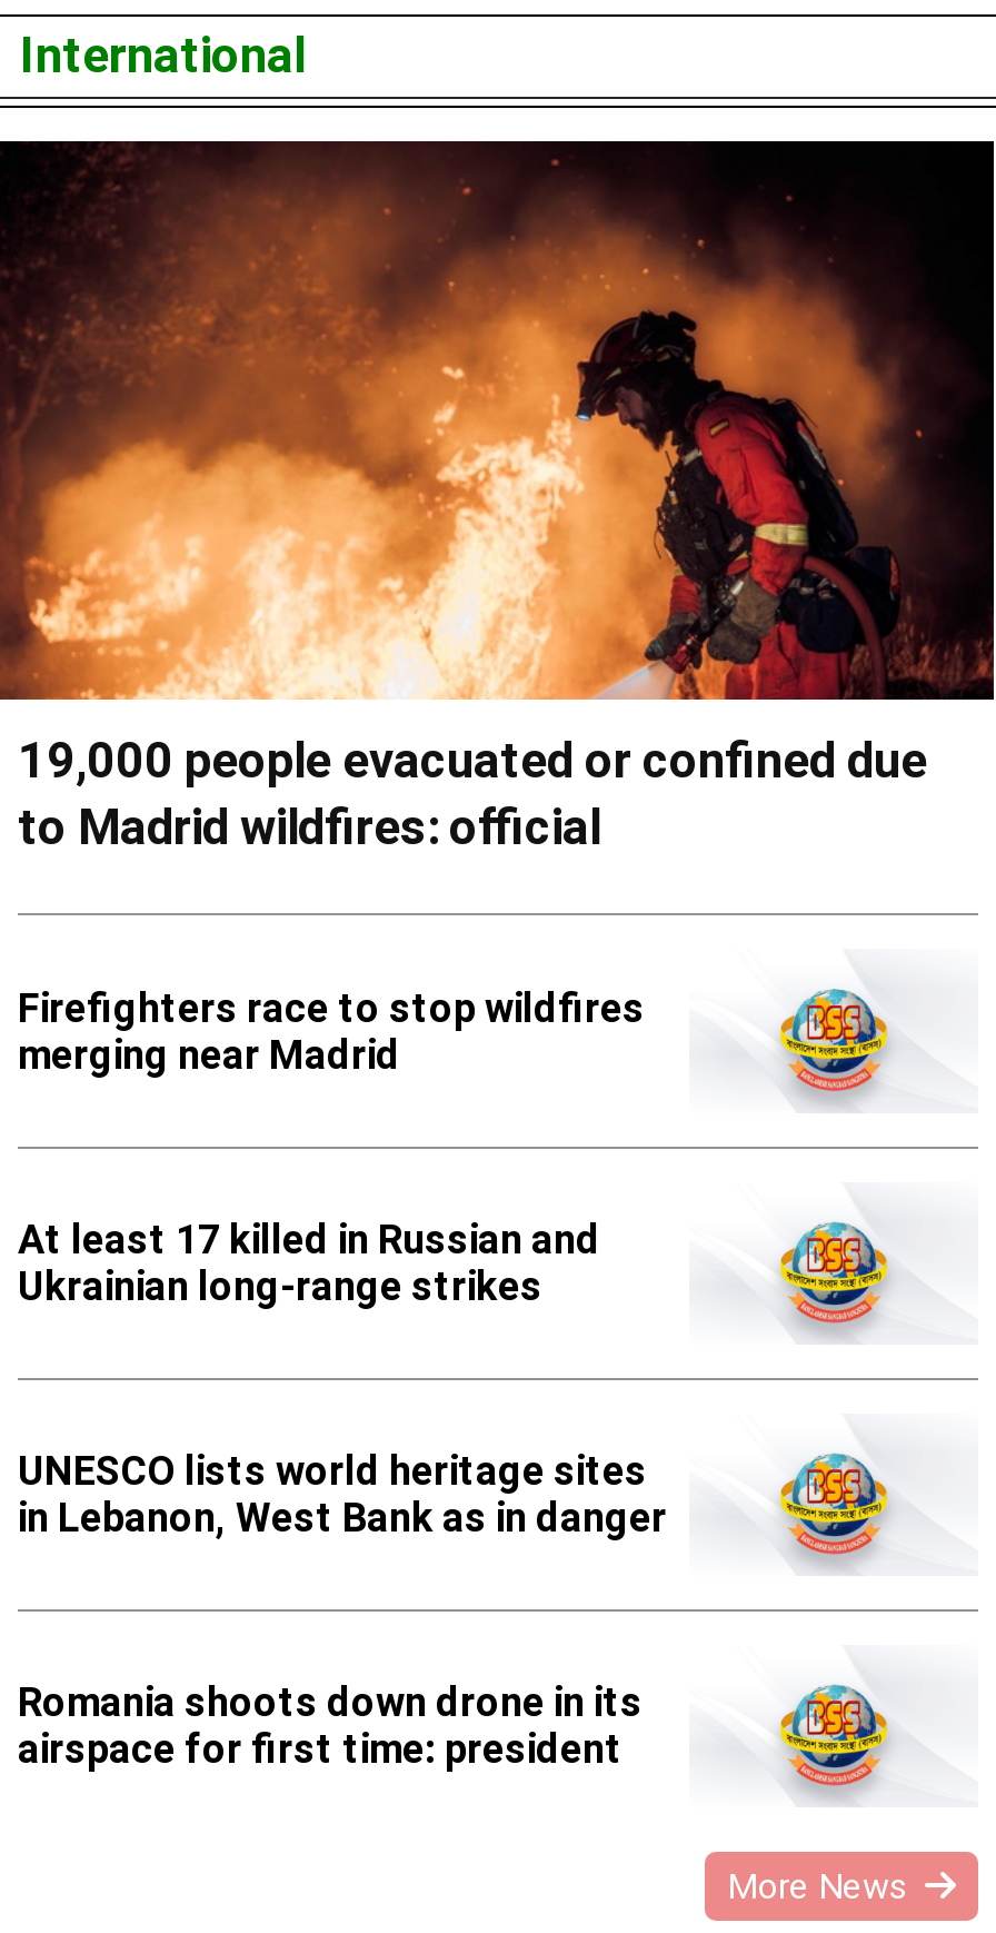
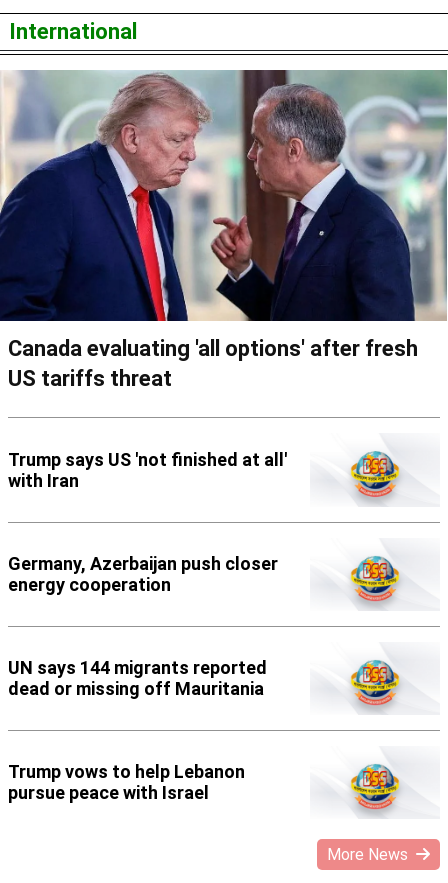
[7,139,989,856] [image] | 19,000 people evacuated or confined due | to Madrid wildfires: official -> [3,70,445,391] [image] | Canada evaluating 'all options' after fresh | US tariffs threat
[18,984,645,1078] Firefighters race to stop wildfires | merging near Madrid -> [8,449,287,491] Trump says US 'not finished at all' | with Iran
[18,1216,600,1309] At least 17 killed in Russian and | Ukrainian long-range strikes -> [8,553,278,595] Germany, Azerbaijan push closer | energy cooperation
[18,1448,667,1541] UNESCO lists world heritage sites | in Lebanon, West Bank as in danger -> [8,657,267,699] UN says 144 migrants reported | dead or missing off Mauritania
[18,1679,643,1773] Romania shoots down drone in its | airspace for first time: president -> [8,761,245,803] Trump vows to help Lebanon | pursue peace with Israel

